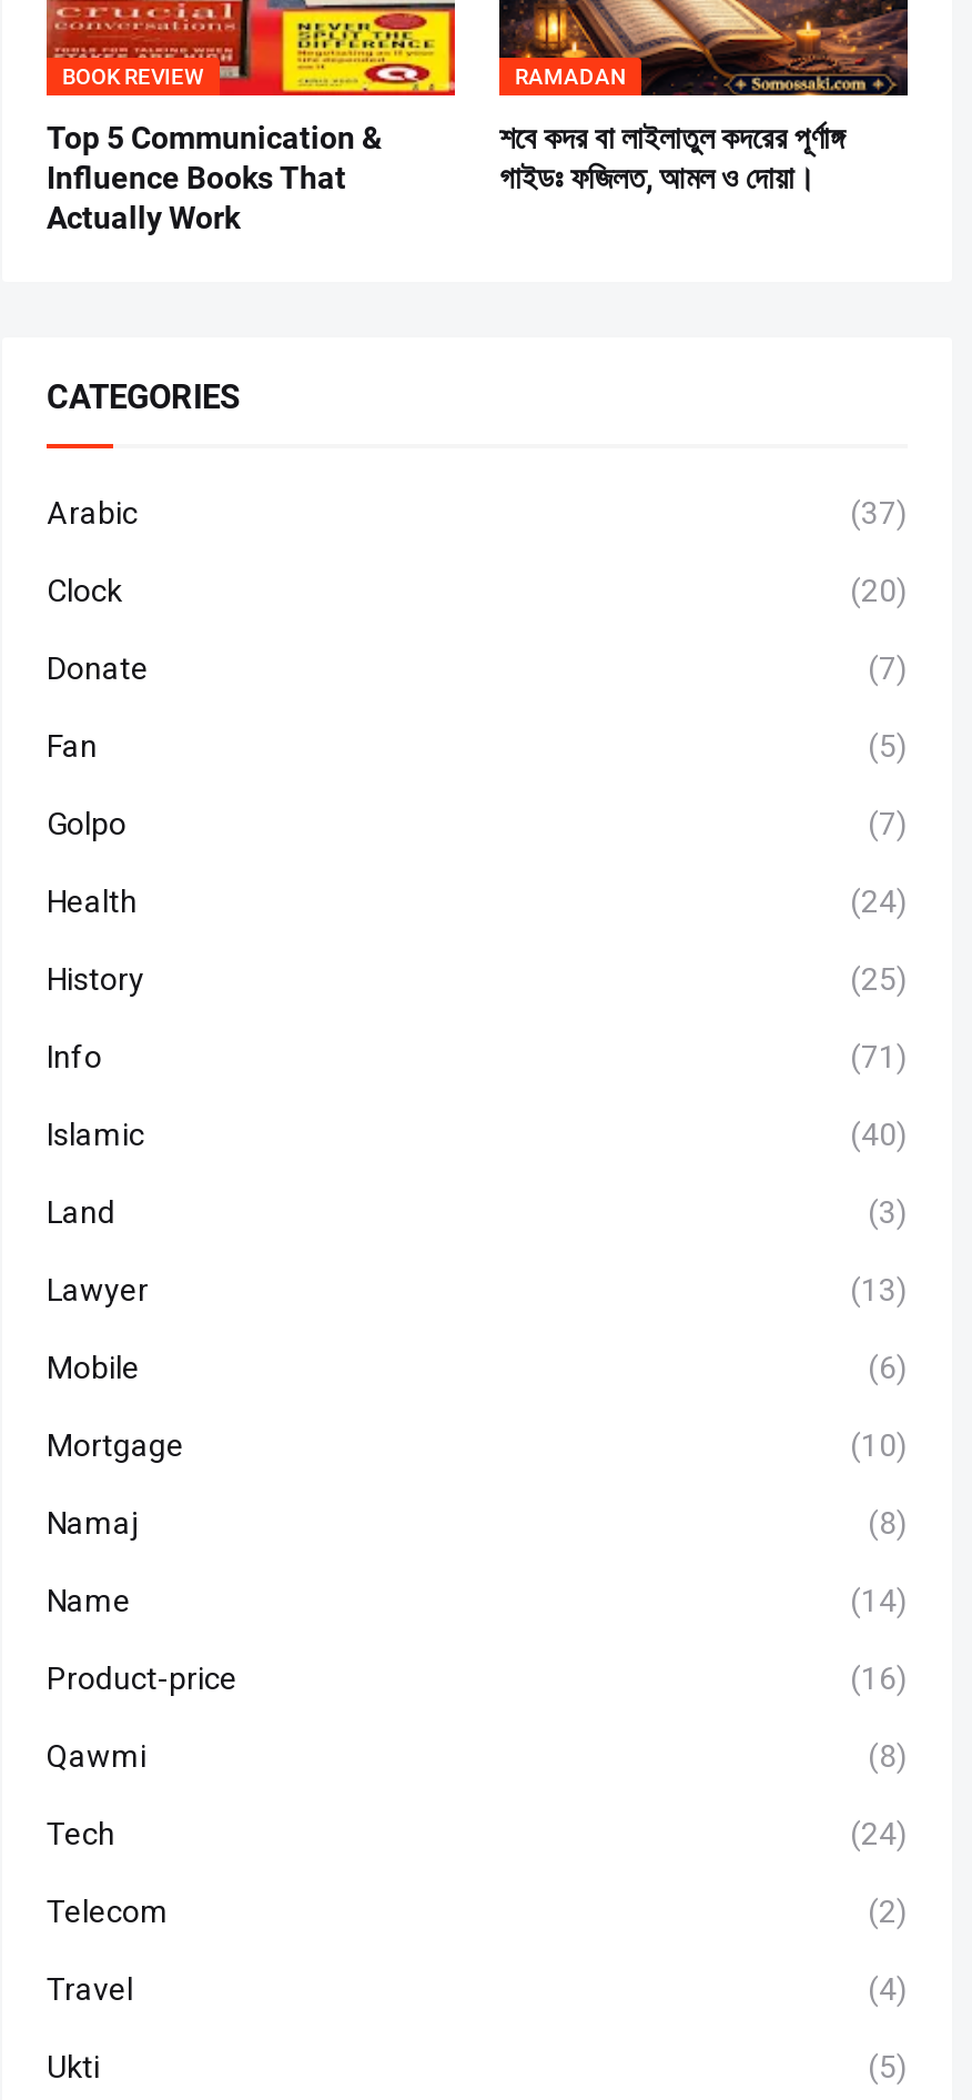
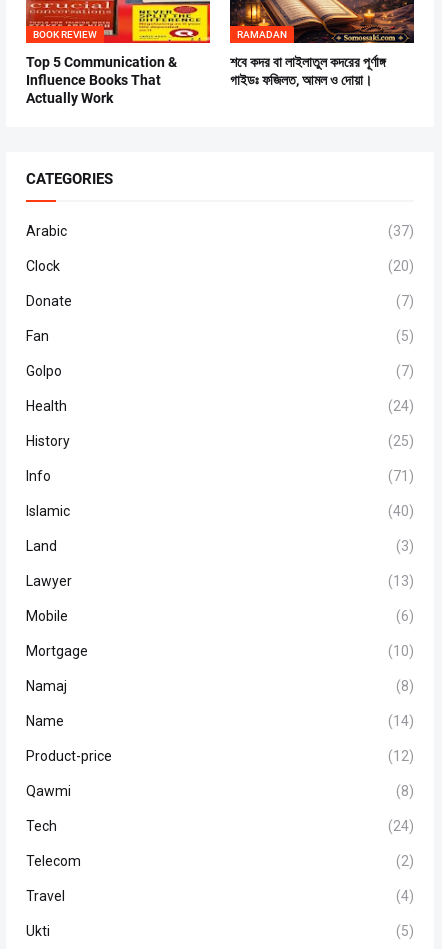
[850,1660,908,1696] (16) -> [388,748,414,764] (12)

